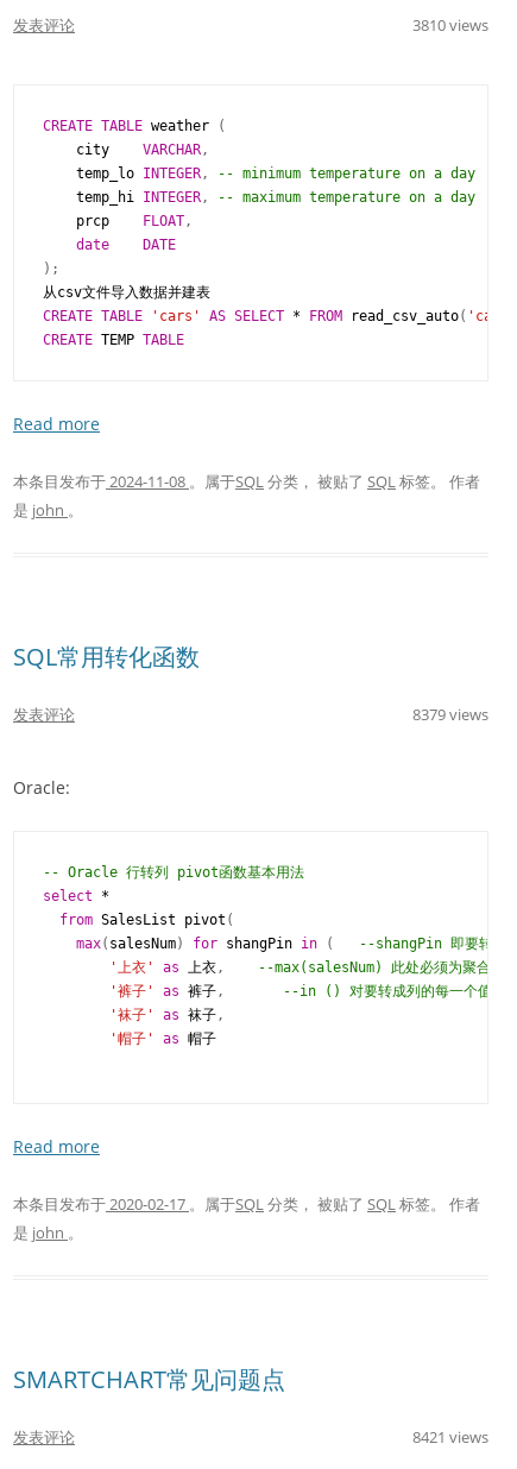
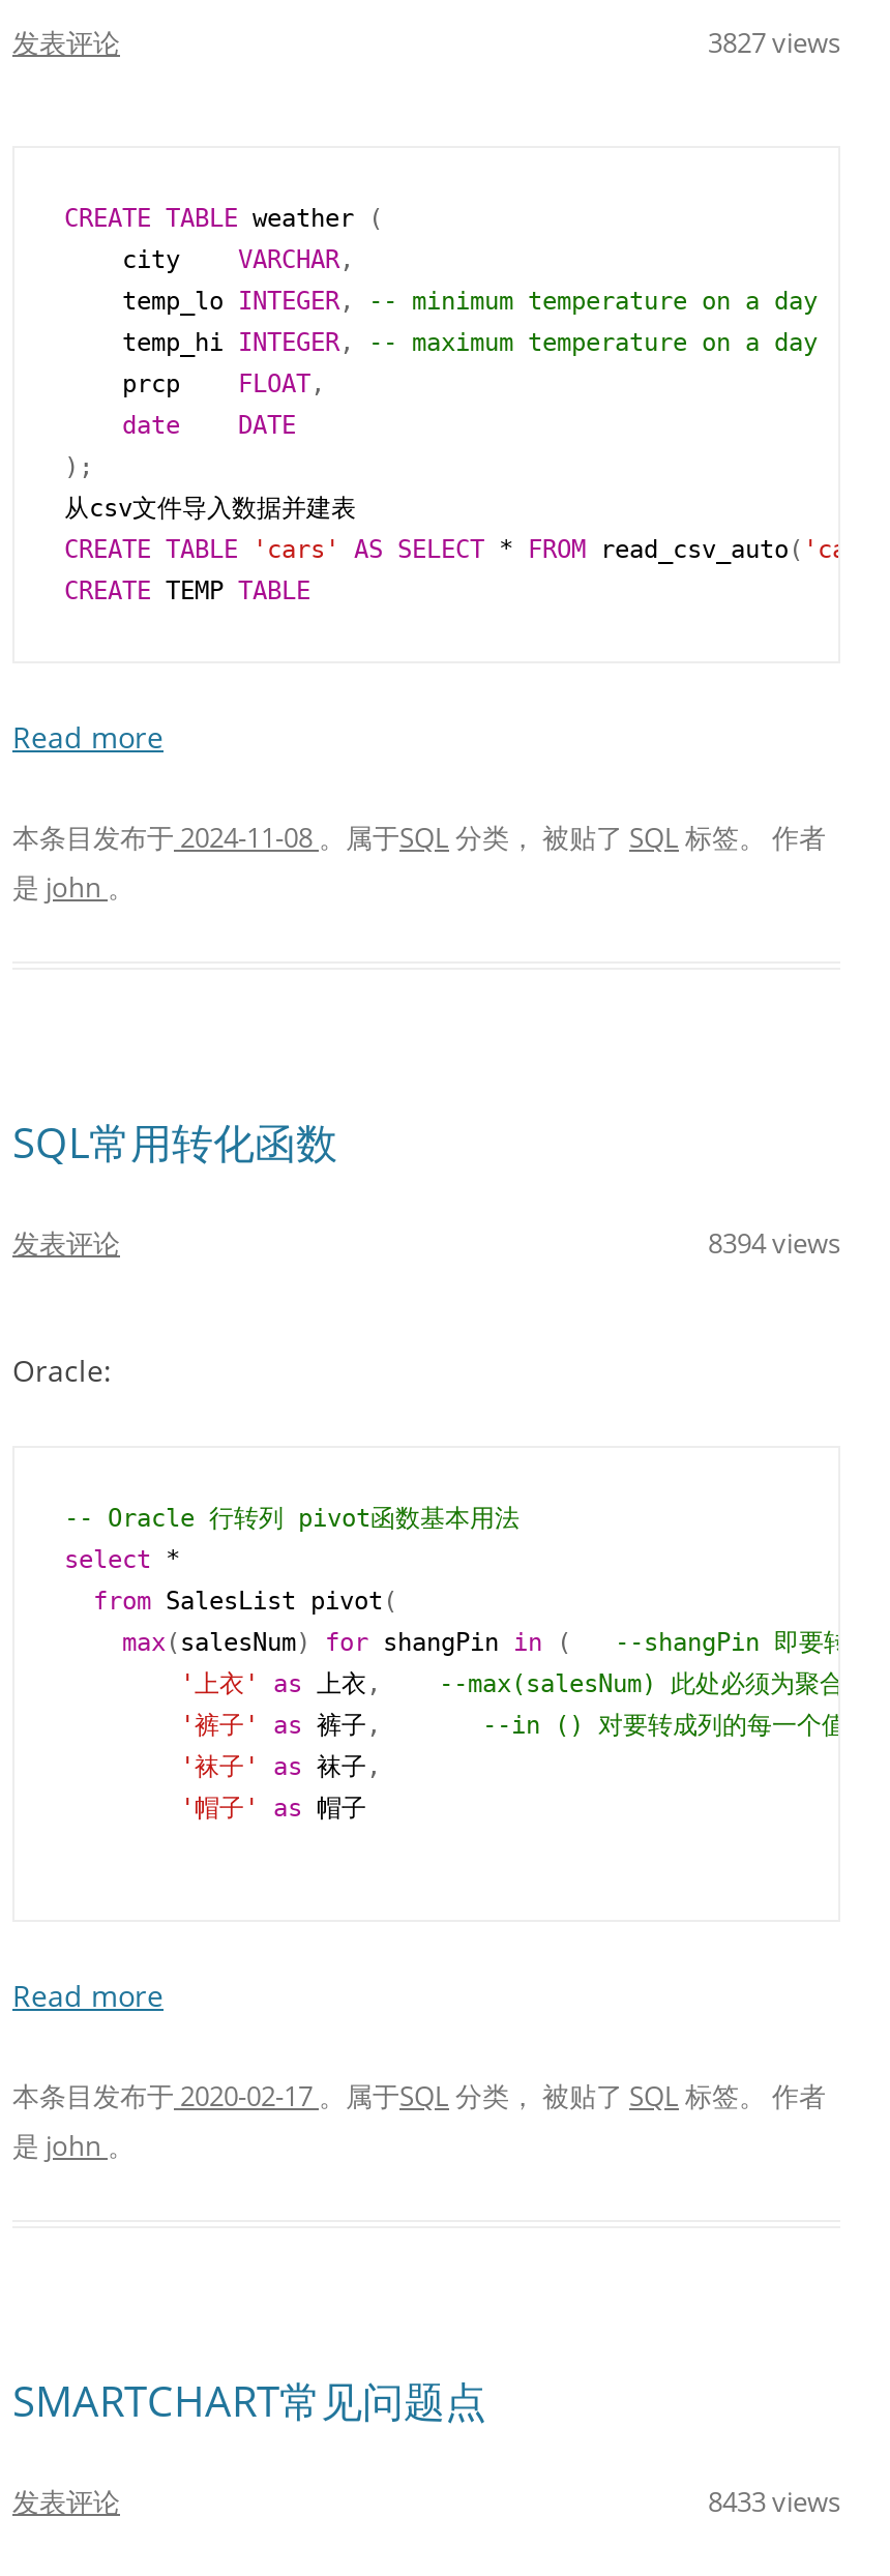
[412,14,488,36] 3810 views -> [708,24,840,61] 3827 views
[412,704,488,725] 8379 views -> [708,1224,840,1262] 8394 views
[412,1426,488,1448] 8421 views -> [708,2483,840,2520] 8433 views

